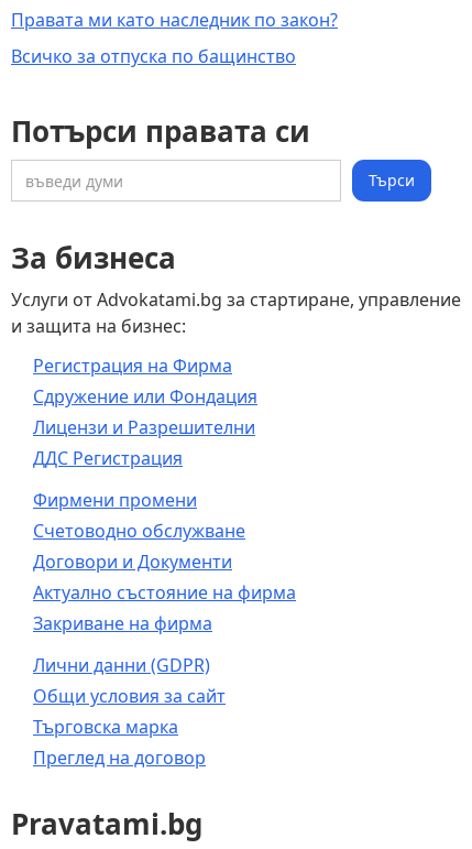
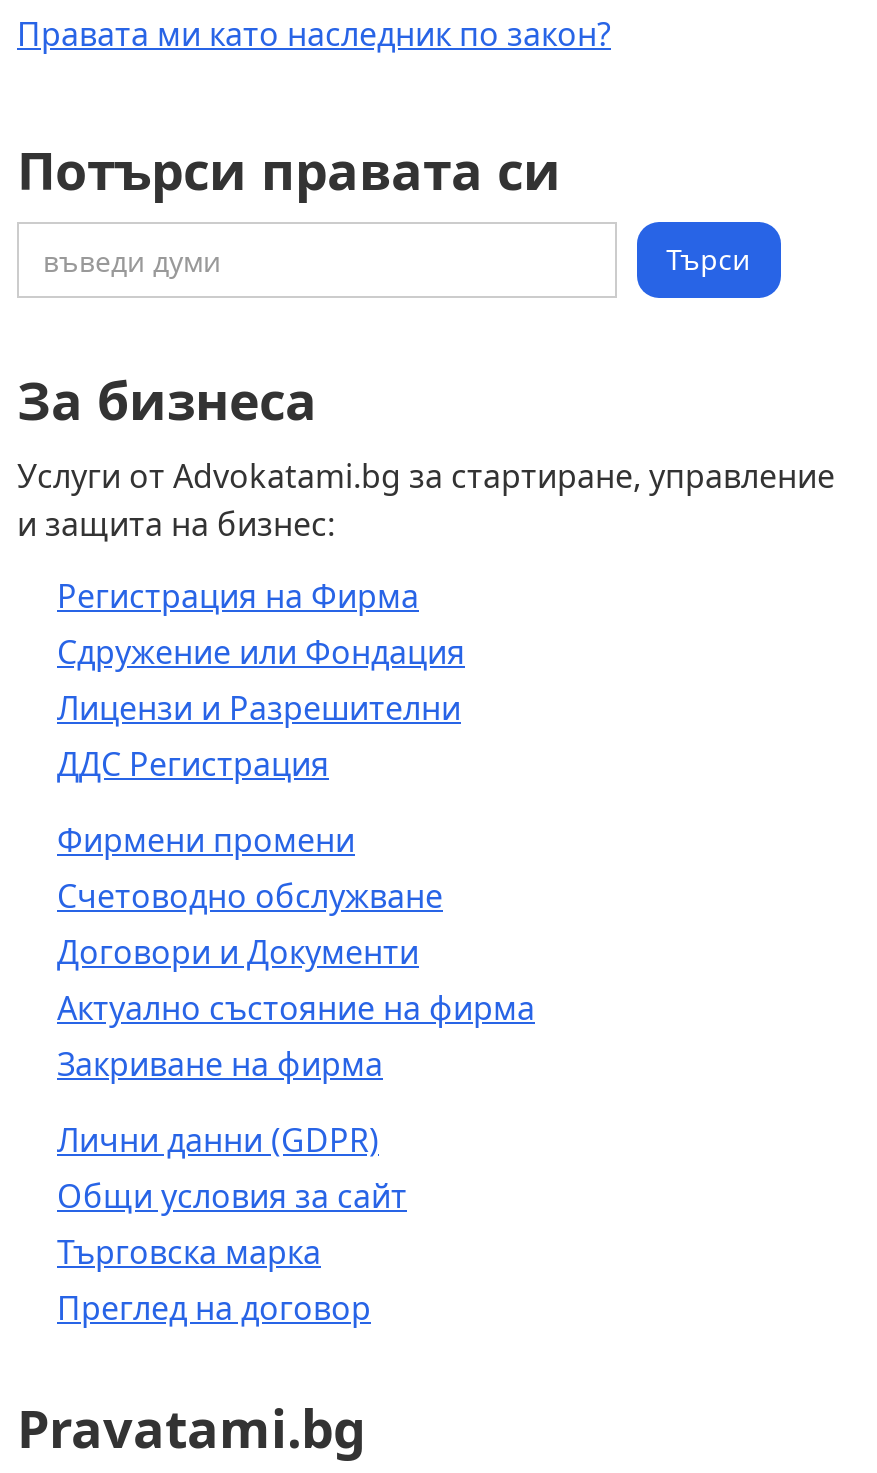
[11,44,296,68] Всичко за отпуска по бащинство -> none

